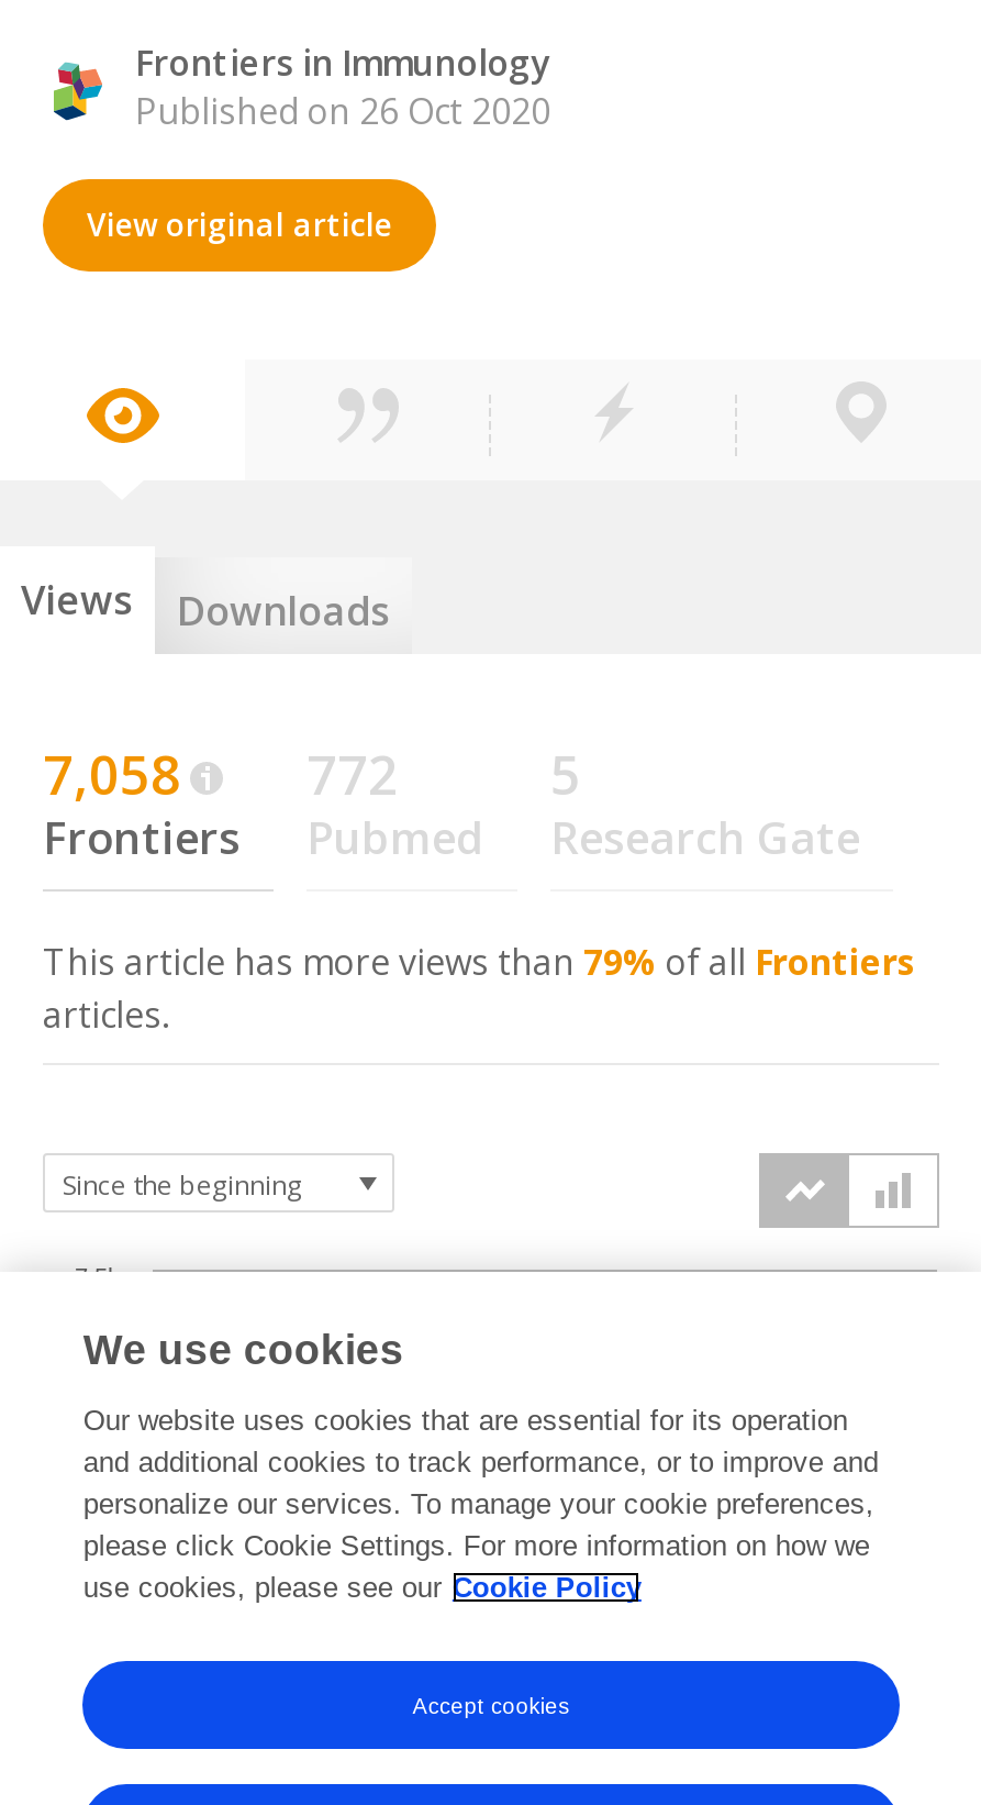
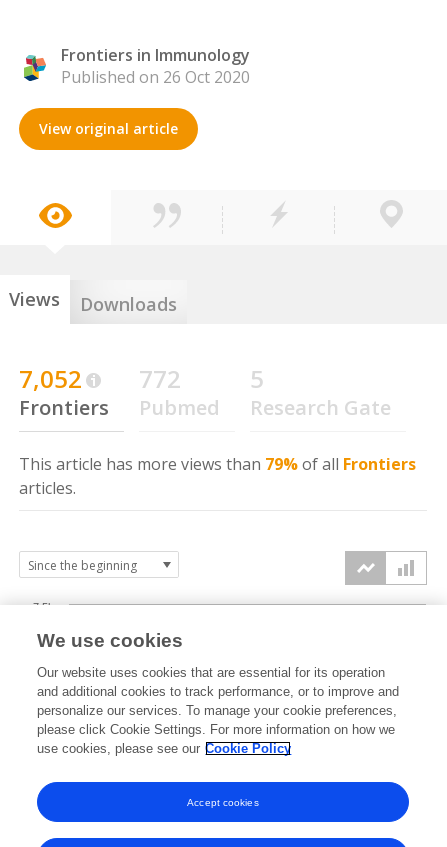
[43,738,181,810] 7,058 -> [19,362,82,395] 7,052

